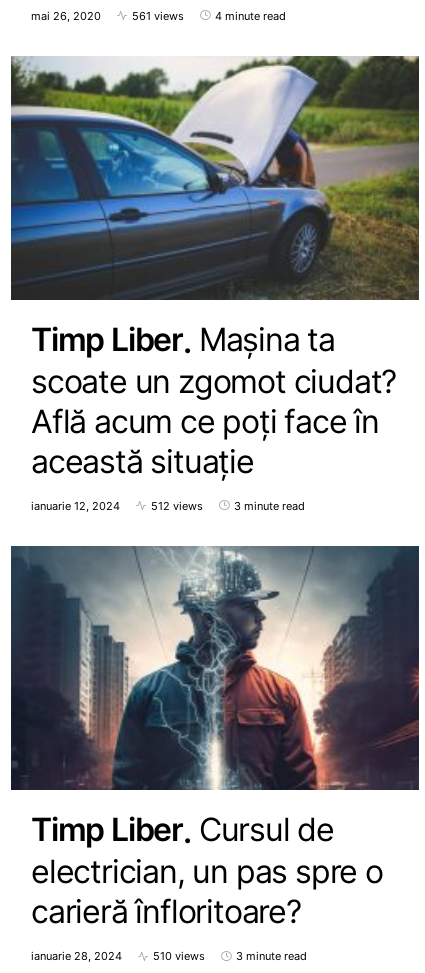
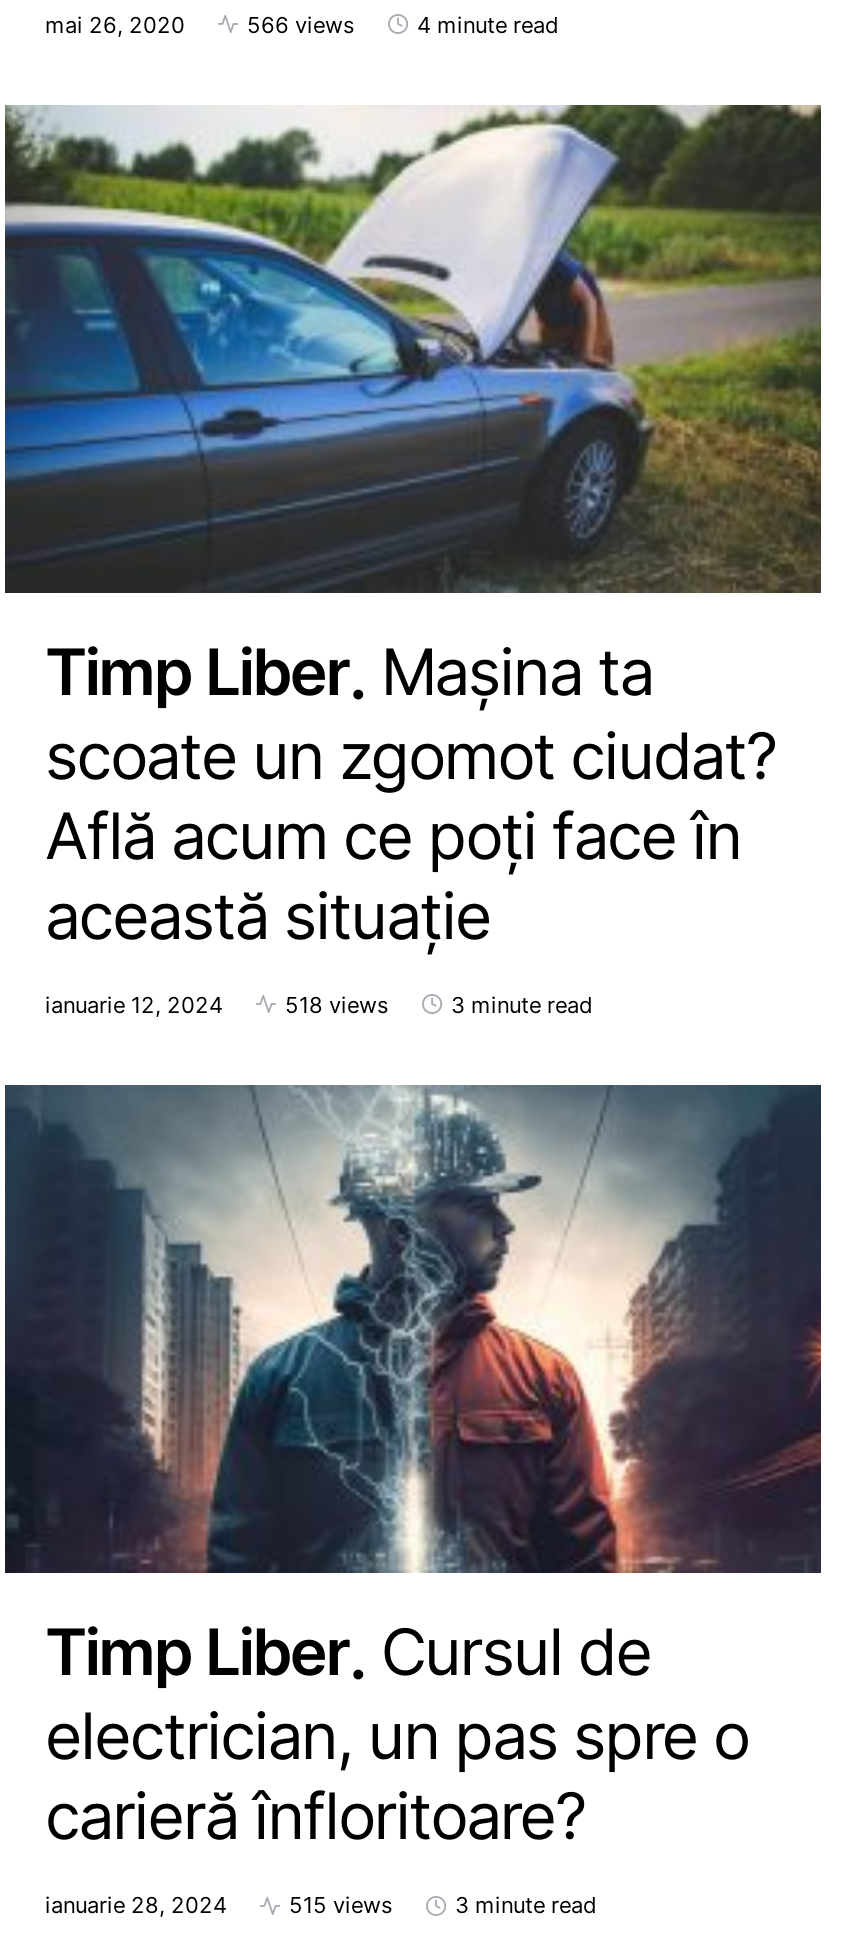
[132,8,184,22] 561 views -> [247,10,355,38] 566 views
[151,499,203,513] 512 views -> [285,991,389,1019] 518 views
[153,949,205,963] 510 views -> [289,1891,393,1919] 515 views

